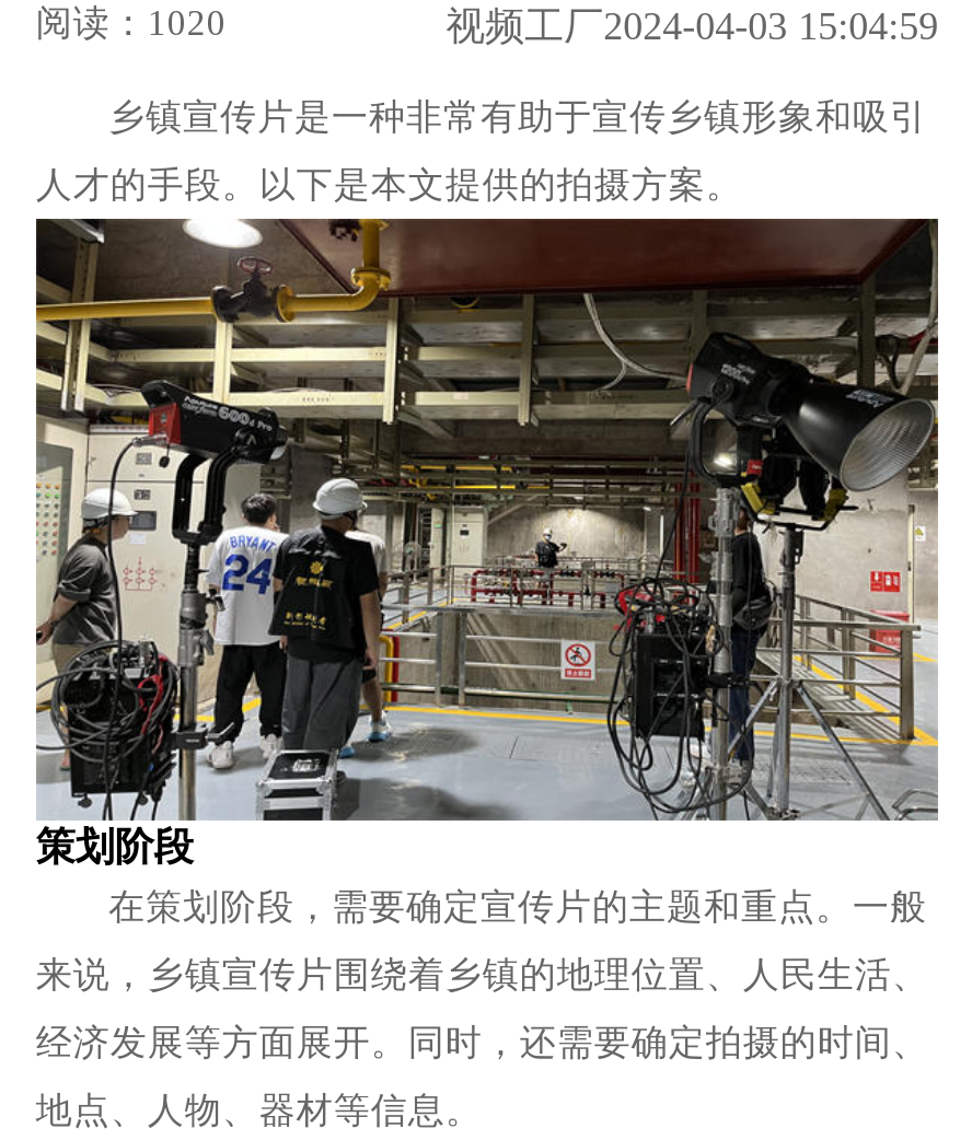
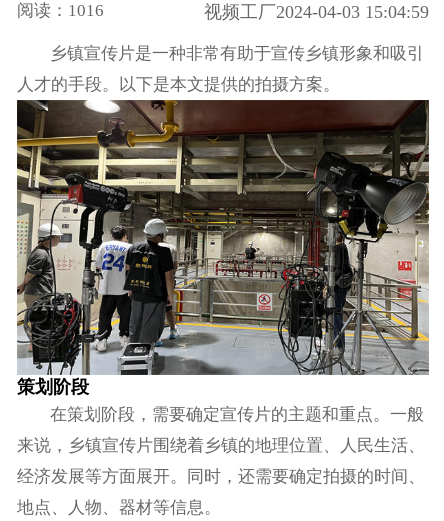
[36,3,226,45] 阅读：1020 -> [17,1,104,20] 阅读：1016

